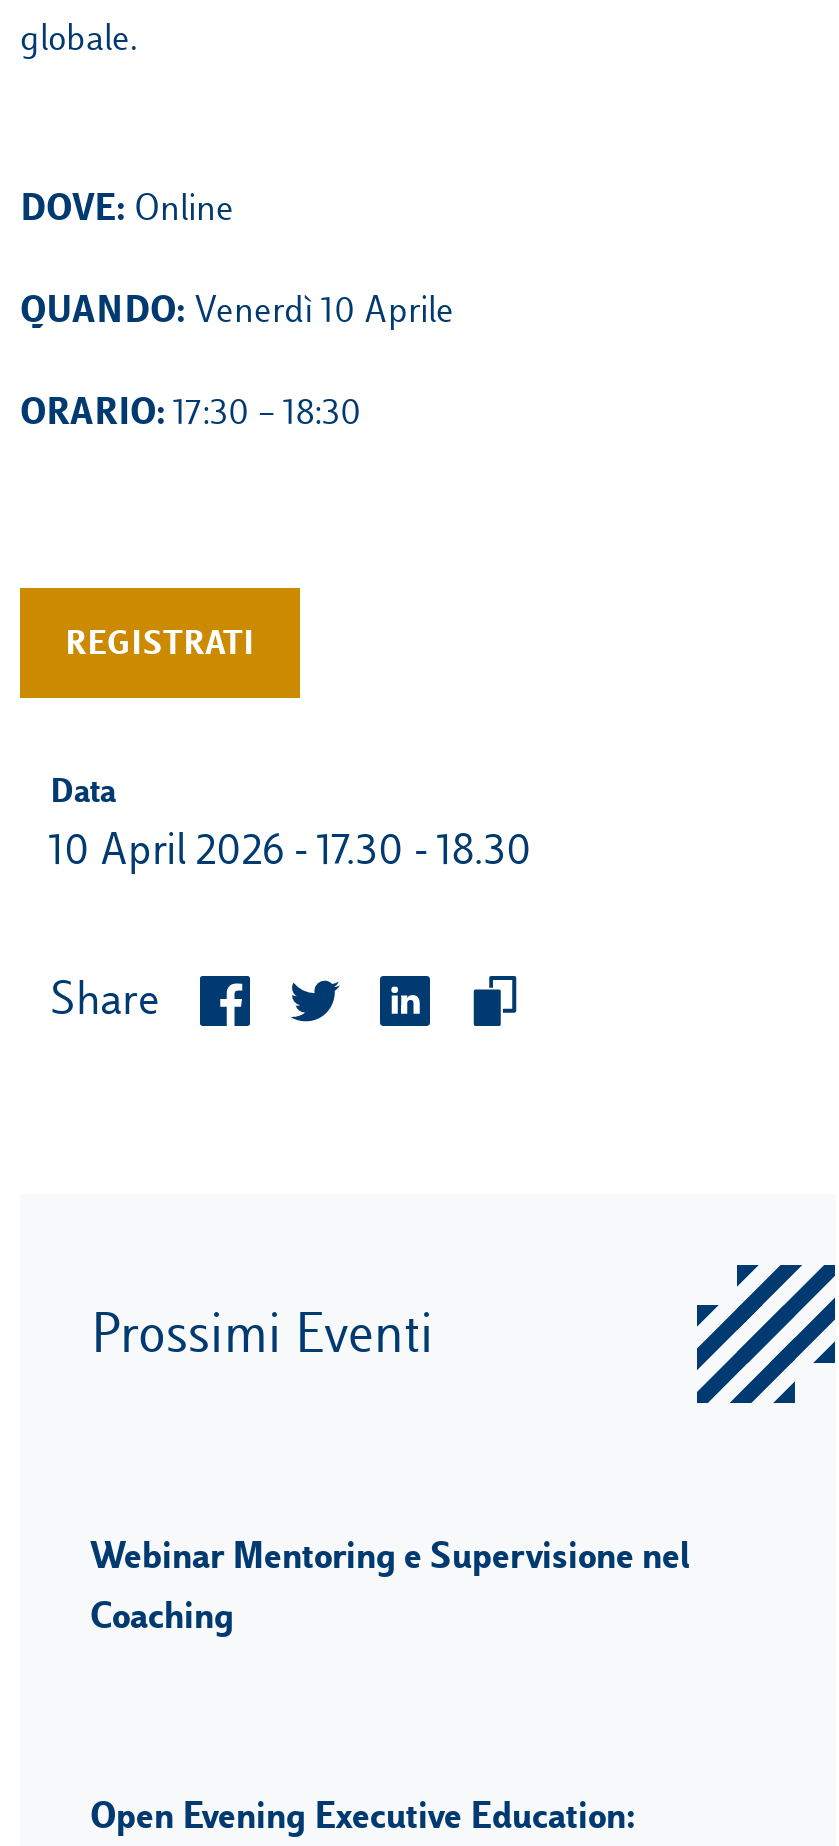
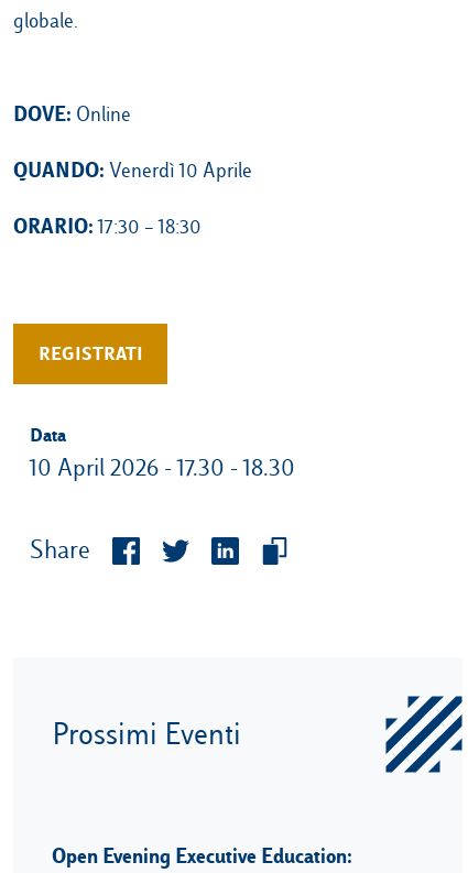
[90,1530,690,1638] Webinar Mentoring e Supervisione nel | Coaching -> none

